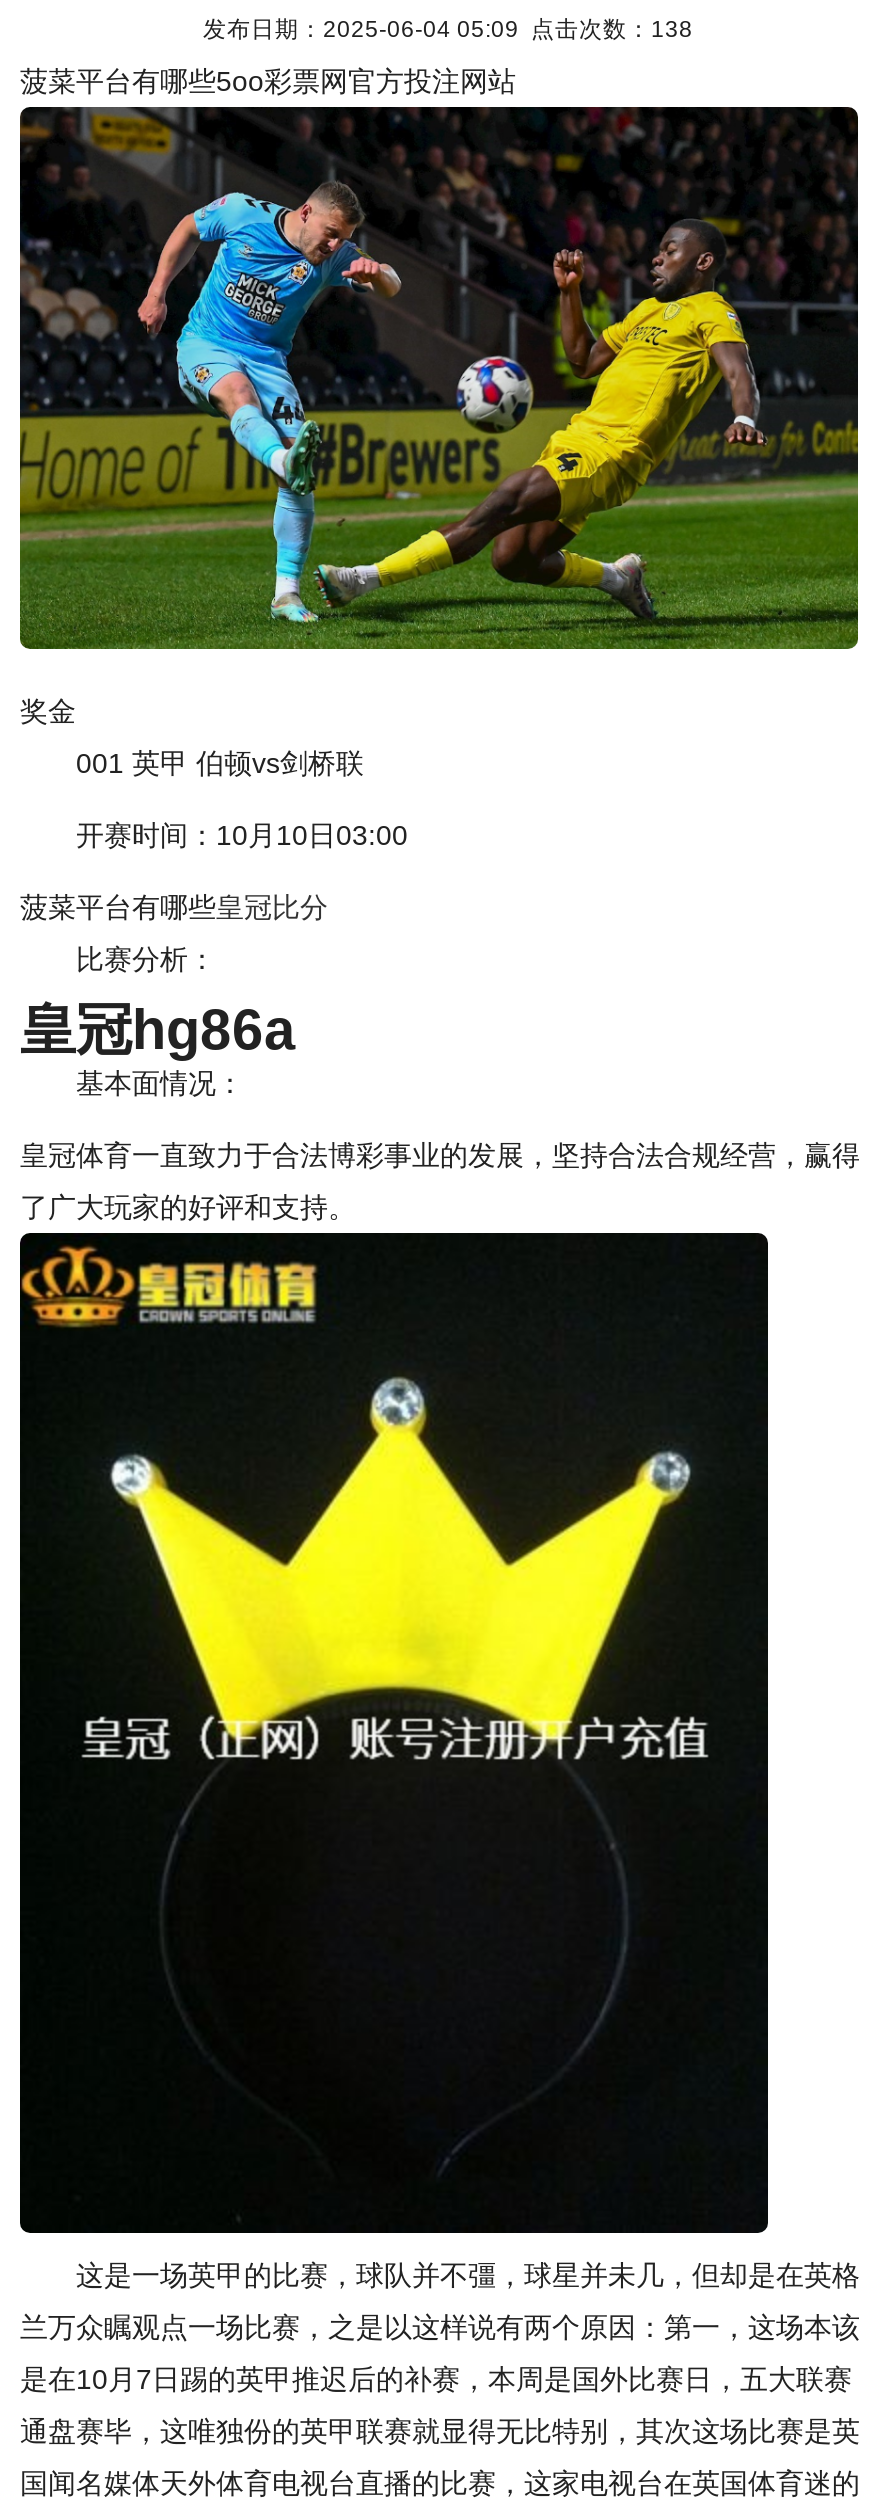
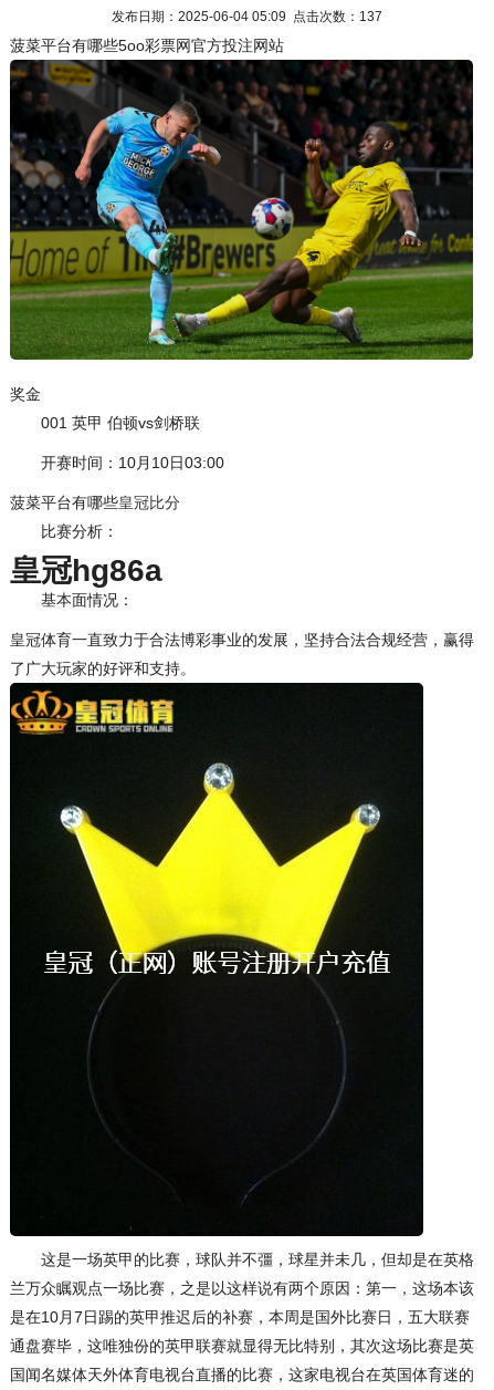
[203,15,693,41] 发布日期：2025-06-04 05:09 点击次数：138 -> [111,9,382,23] 发布日期：2025-06-04 05:09 点击次数：137

